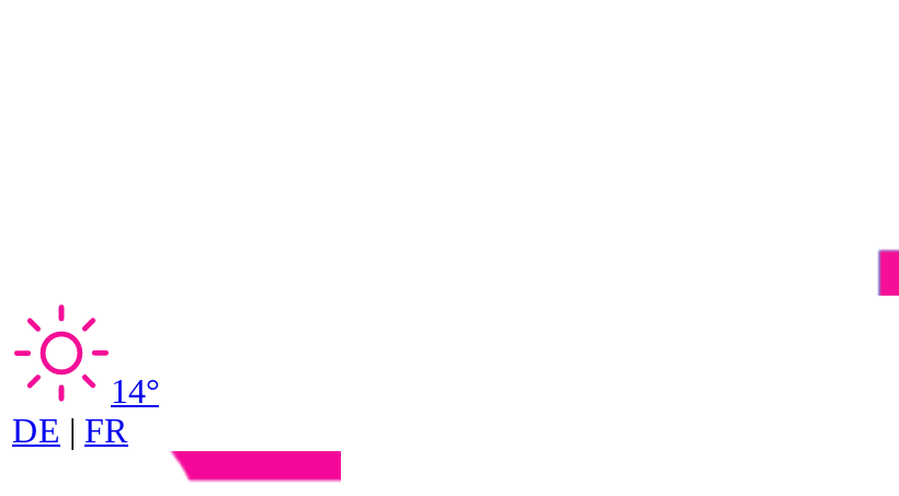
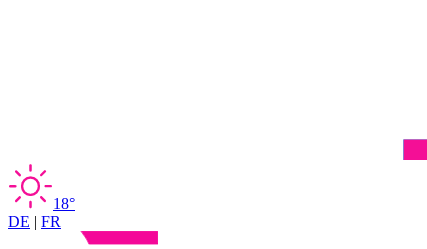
[111,372,159,410] 14° -> [53,195,75,212] 18°

